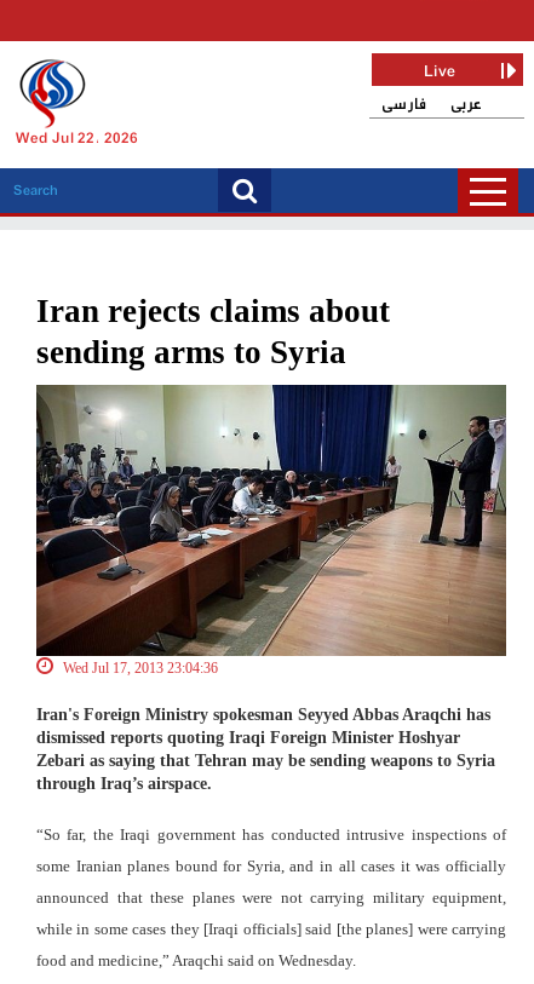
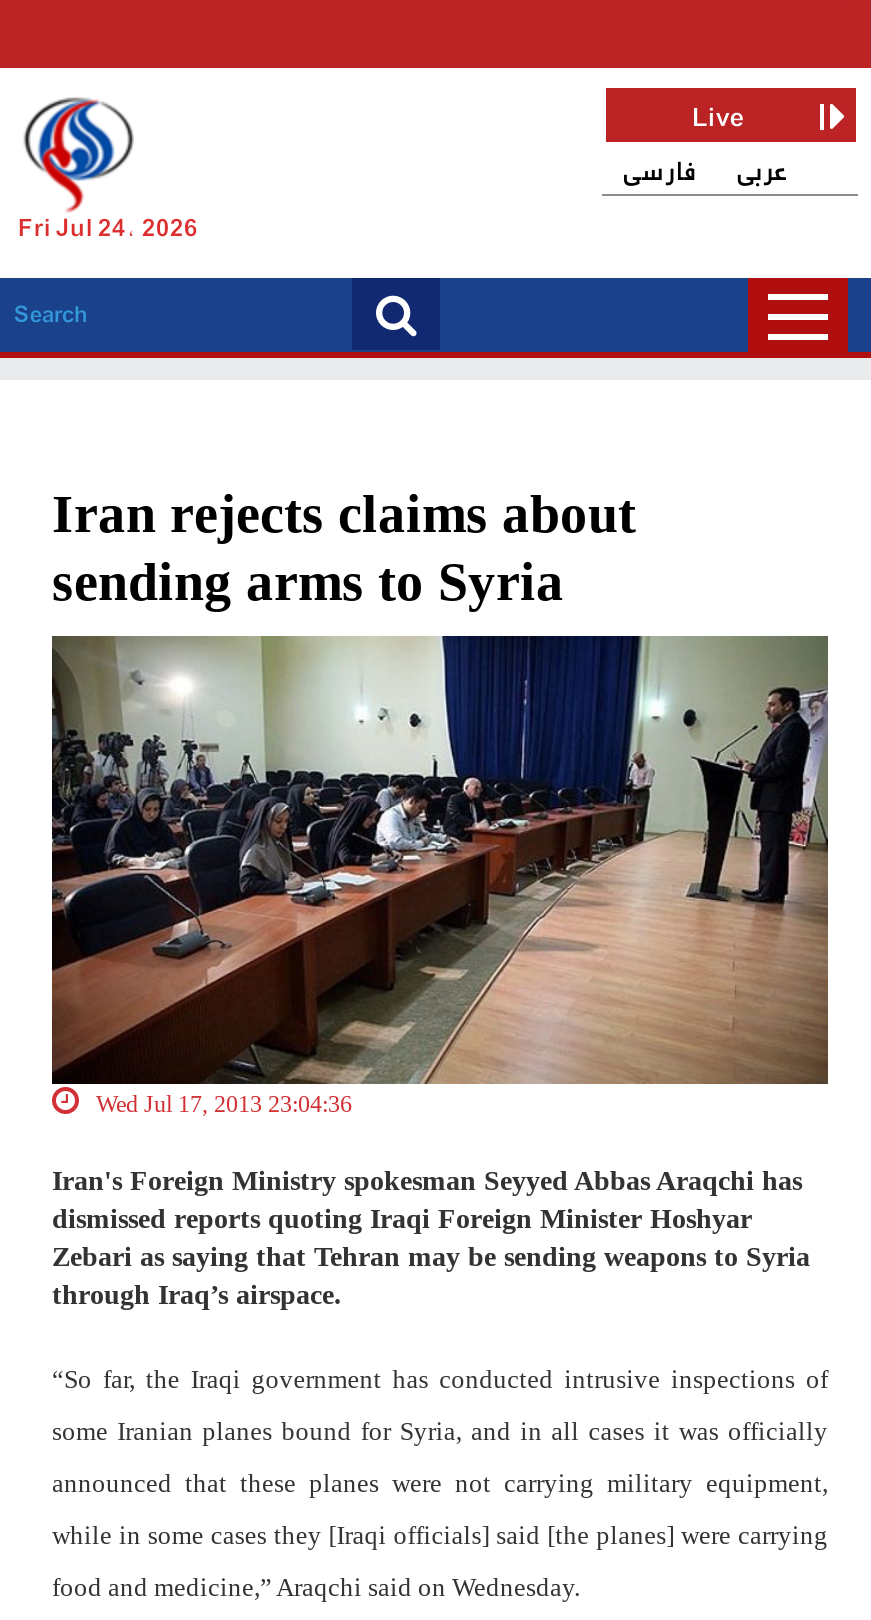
[16,127,138,151] Wed Jul 22, 2026 -> [18,210,198,250] Fri Jul 24, 2026

